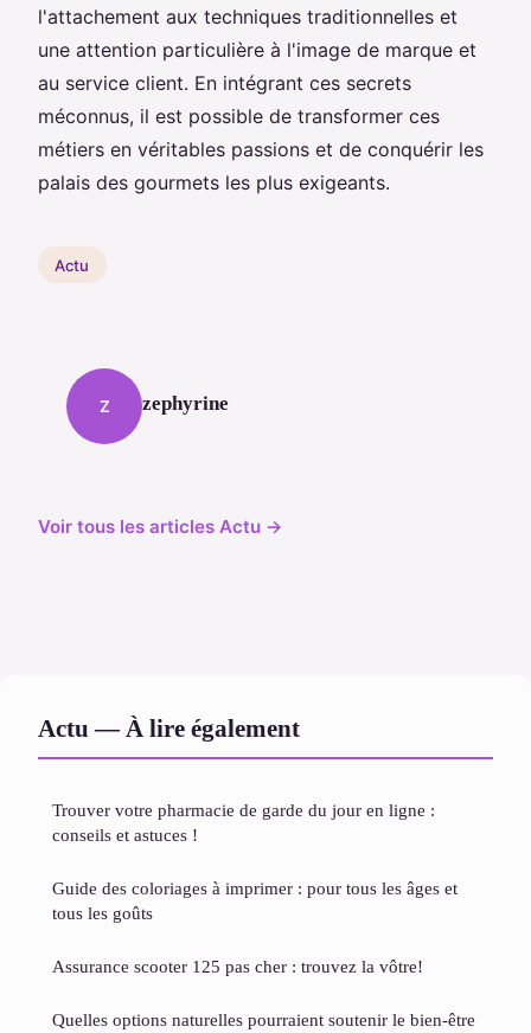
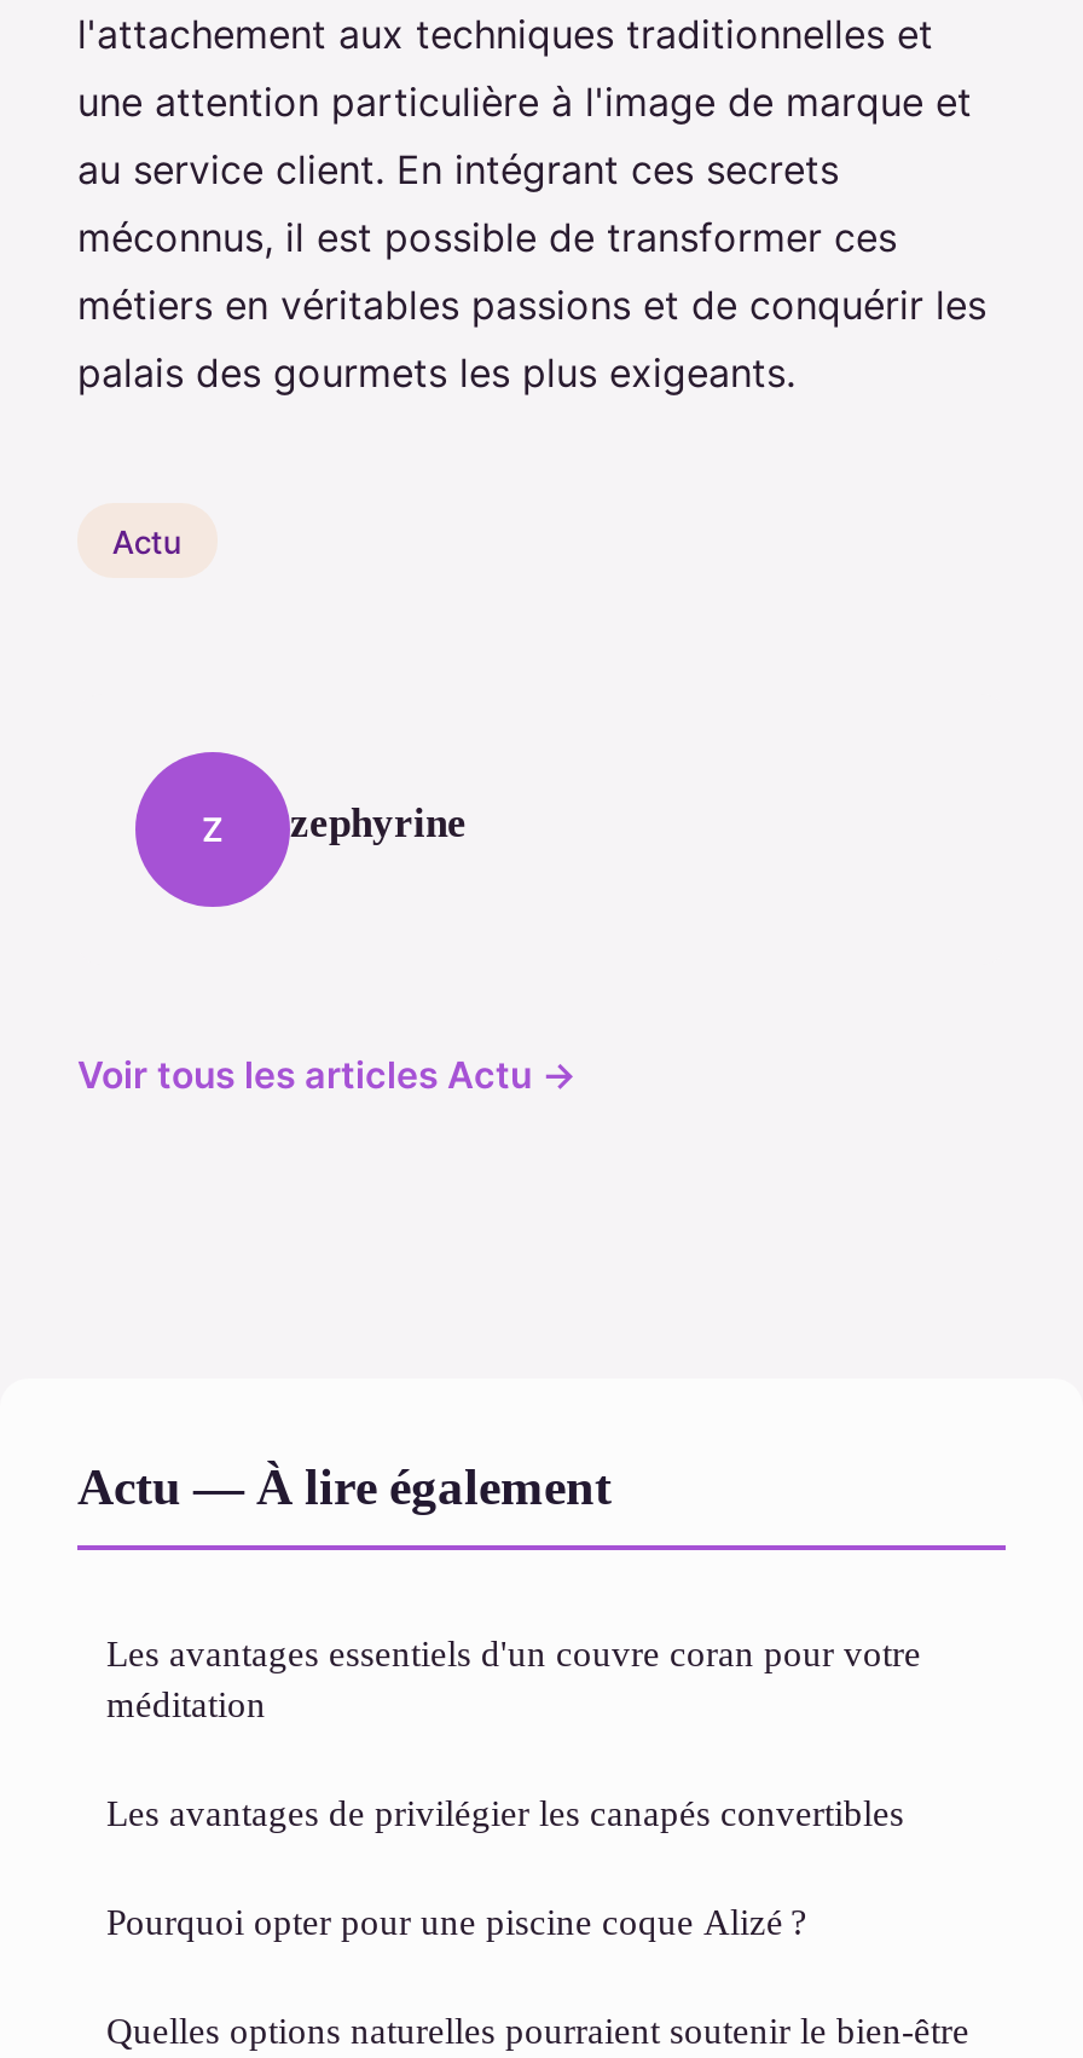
[52,800,435,845] Trouver votre pharmacie de garde du jour en ligne : | conseils et astuces ! -> [106,1633,921,1725] Les avantages essentiels d'un couvre coran pour votre | méditation
[52,878,458,923] Guide des coloriages à imprimer : pour tous les âges et | tous les goûts -> [106,1793,904,1834] Les avantages de privilégier les canapés convertibles
[52,956,423,977] Assurance scooter 125 pas cher : trouvez la vôtre! -> [106,1902,807,1943] Pourquoi opter pour une piscine coque Alizé ?

